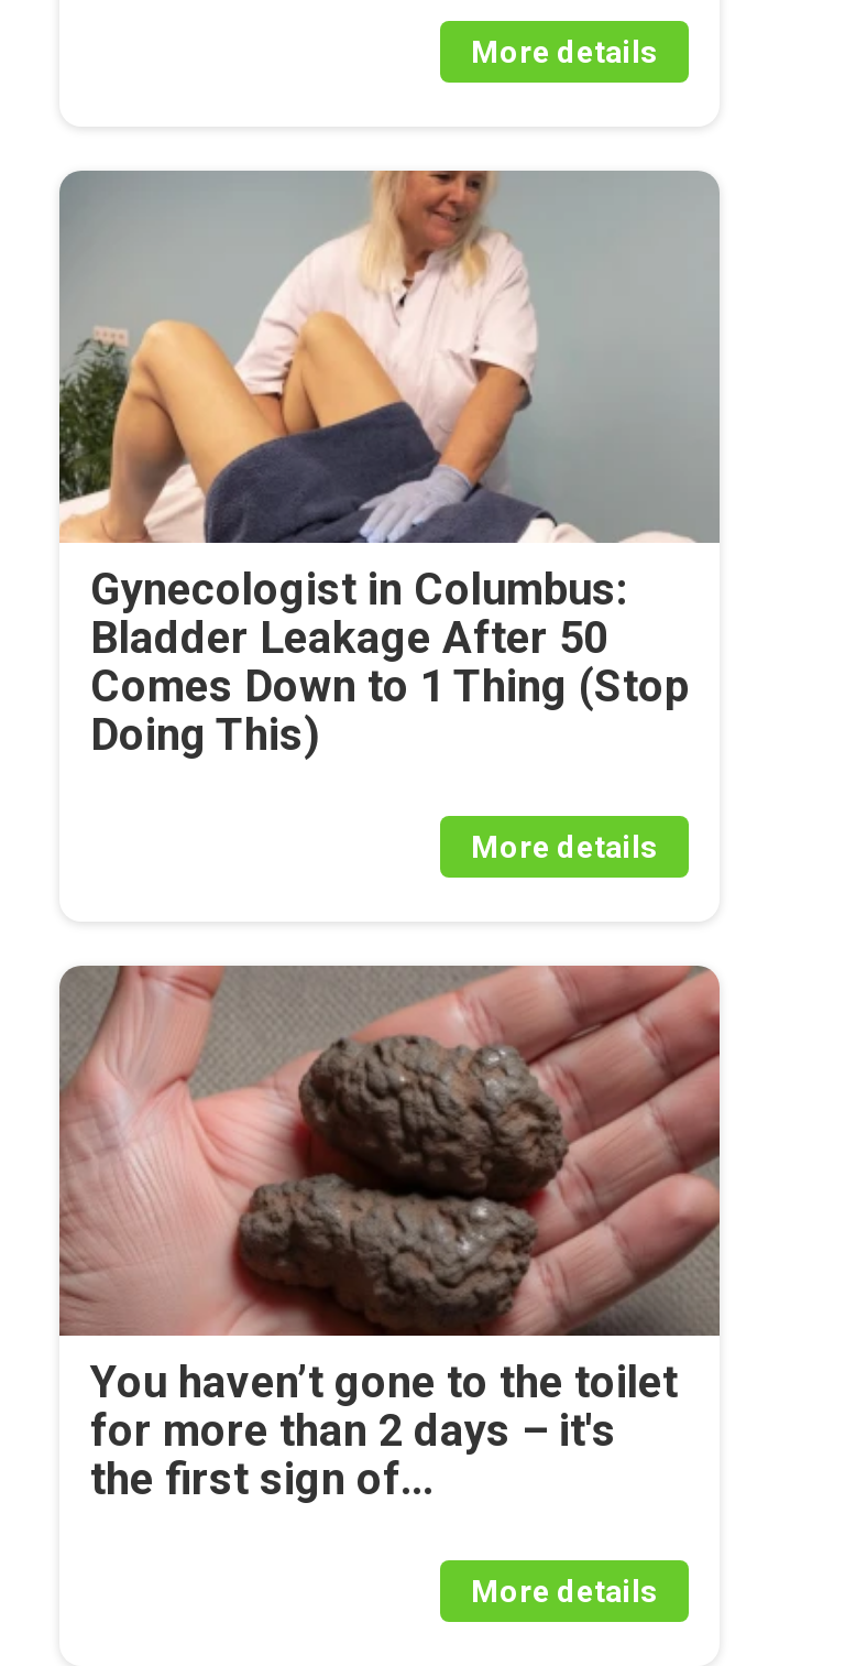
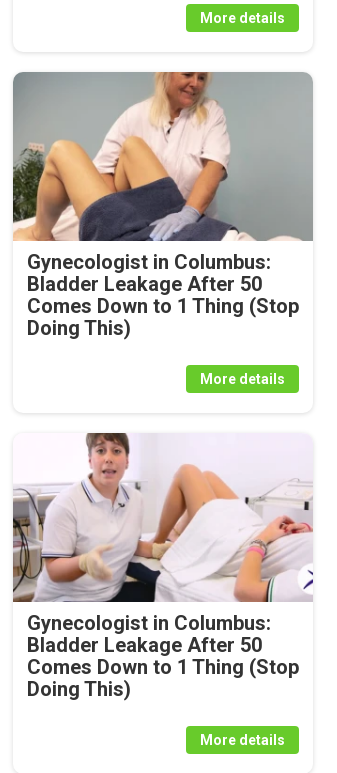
[57,963,722,1506] [image] | You haven’t gone to the toilet | for more than 2 days – it's | the first sign of... -> [12,433,313,700] [image] | Gynecologist in Columbus: | Bladder Leakage After 50 | Comes Down to 1 Thing (Stop | Doing This)

